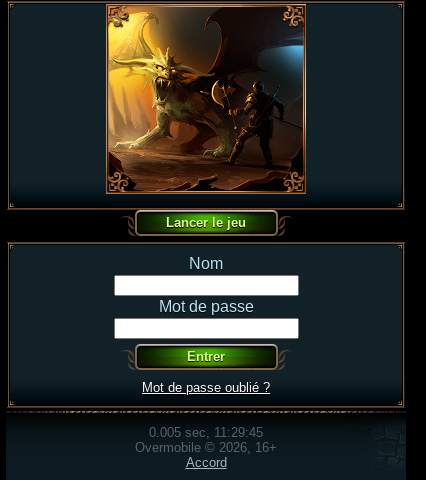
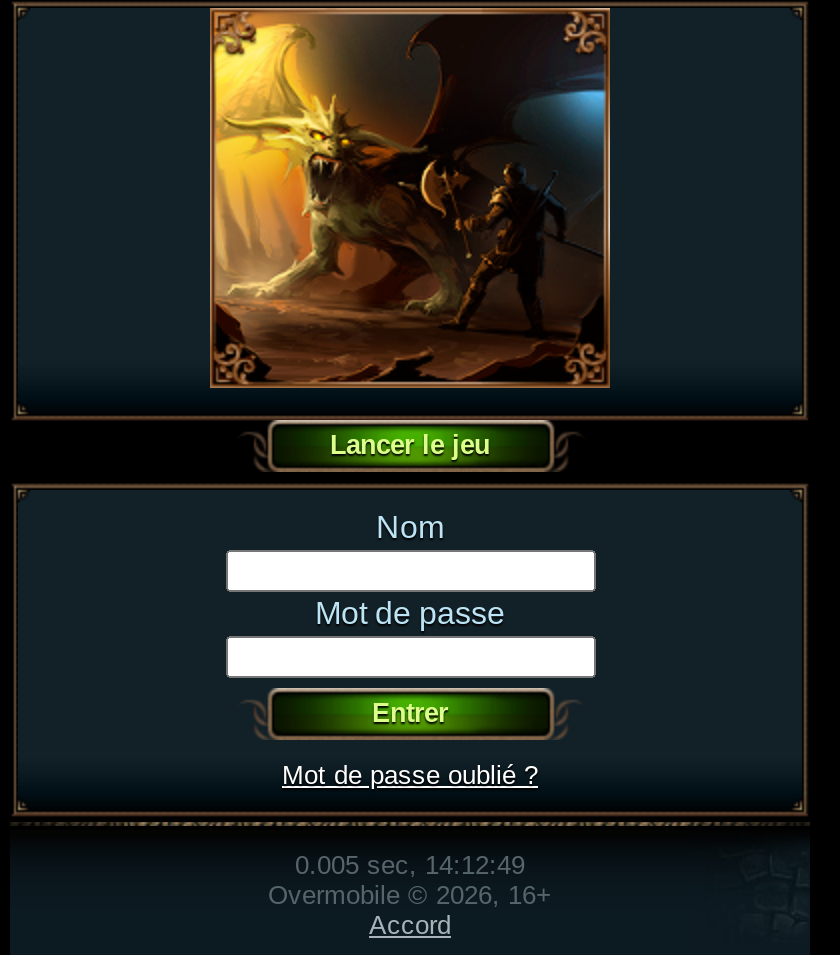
[149,424,263,439] 0.005 sec, 11:29:45 -> [295,849,525,879] 0.005 sec, 14:12:49

